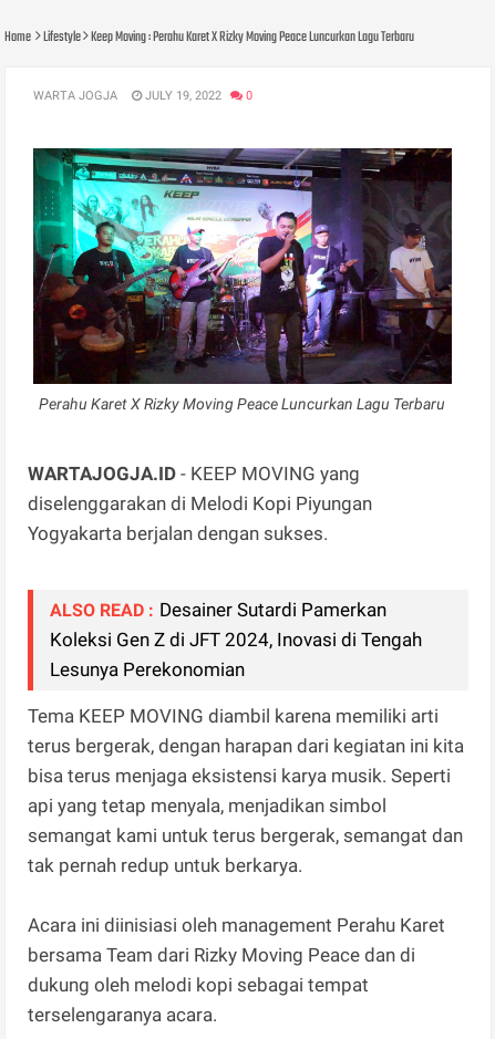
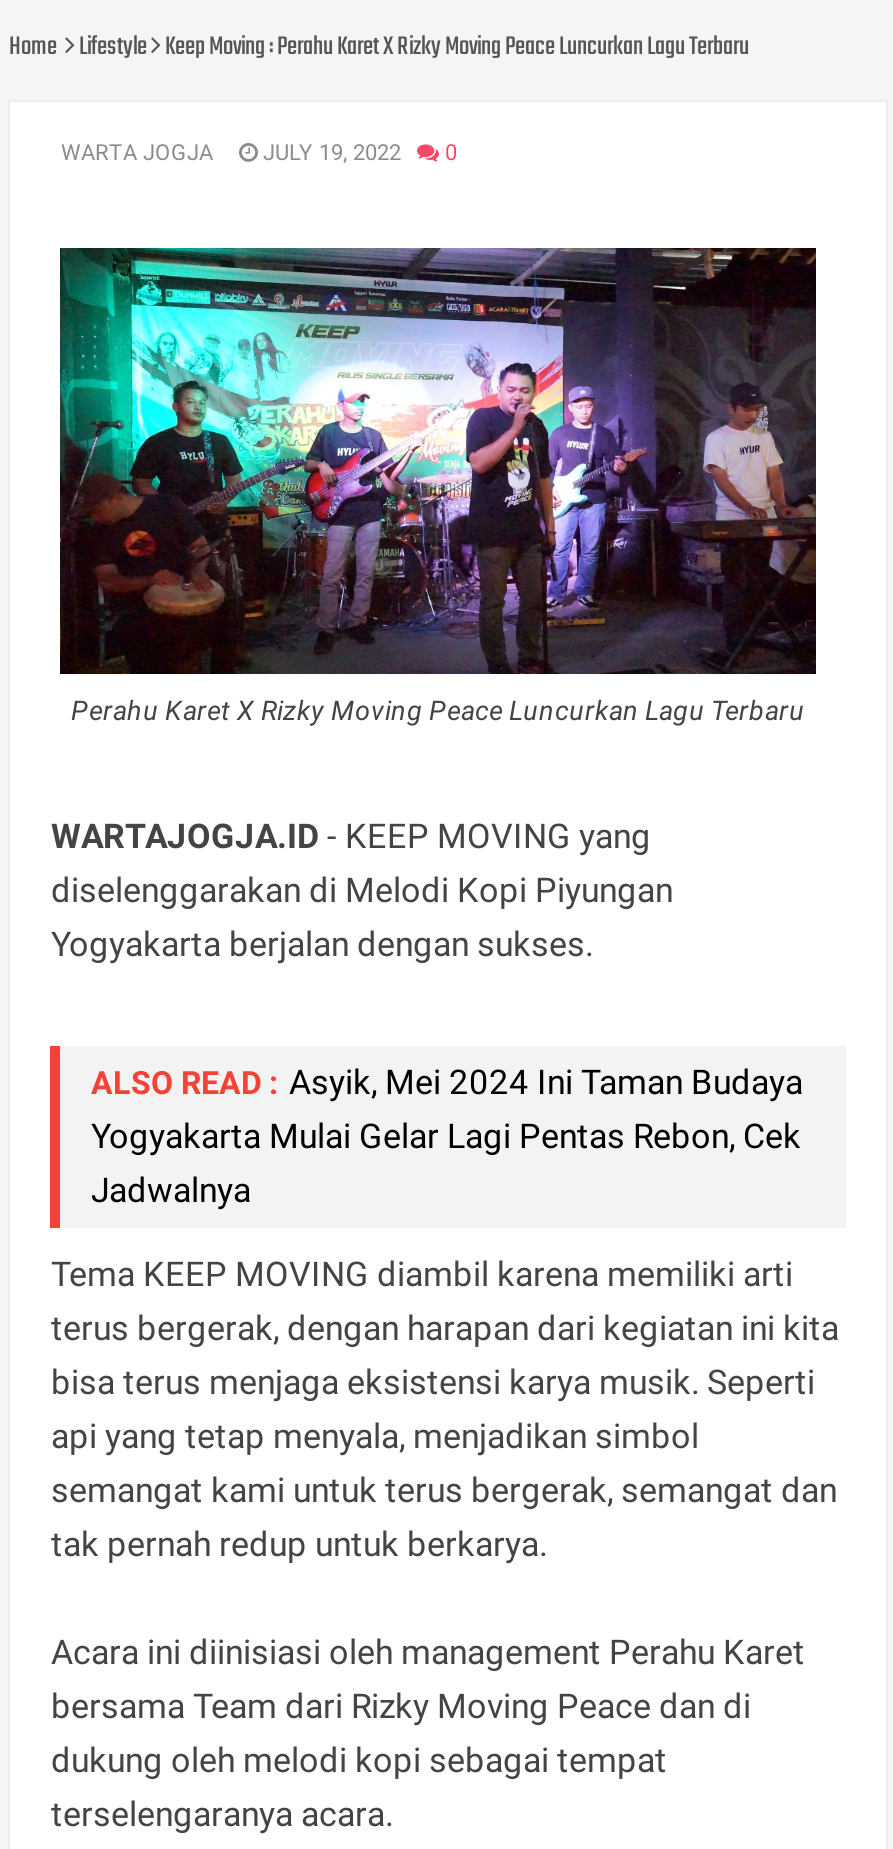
[50,599,422,681] ALSO READ : Desainer Sutardi Pamerkan | Koleksi Gen Z di JFT 2024, Inovasi di Tengah | Lesunya Perekonomian -> [91,1063,803,1211] ALSO READ : Asyik, Mei 2024 Ini Taman Budaya | Yogyakarta Mulai Gelar Lagi Pentas Rebon, Cek | Jadwalnya

